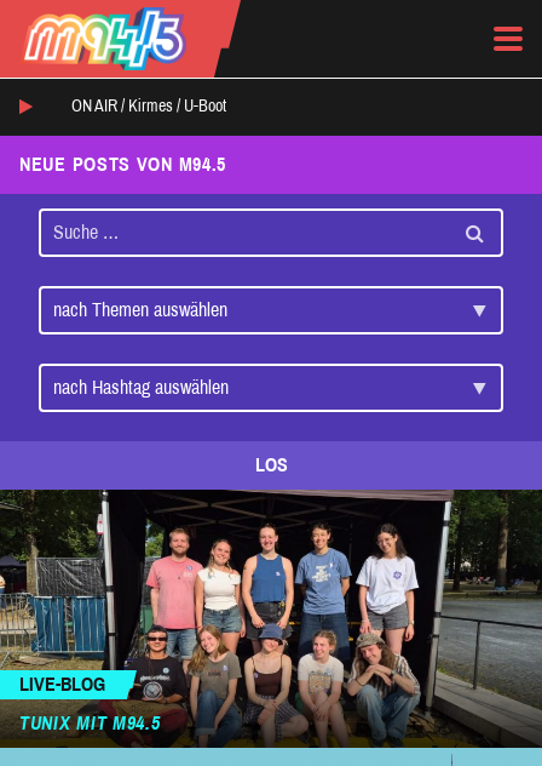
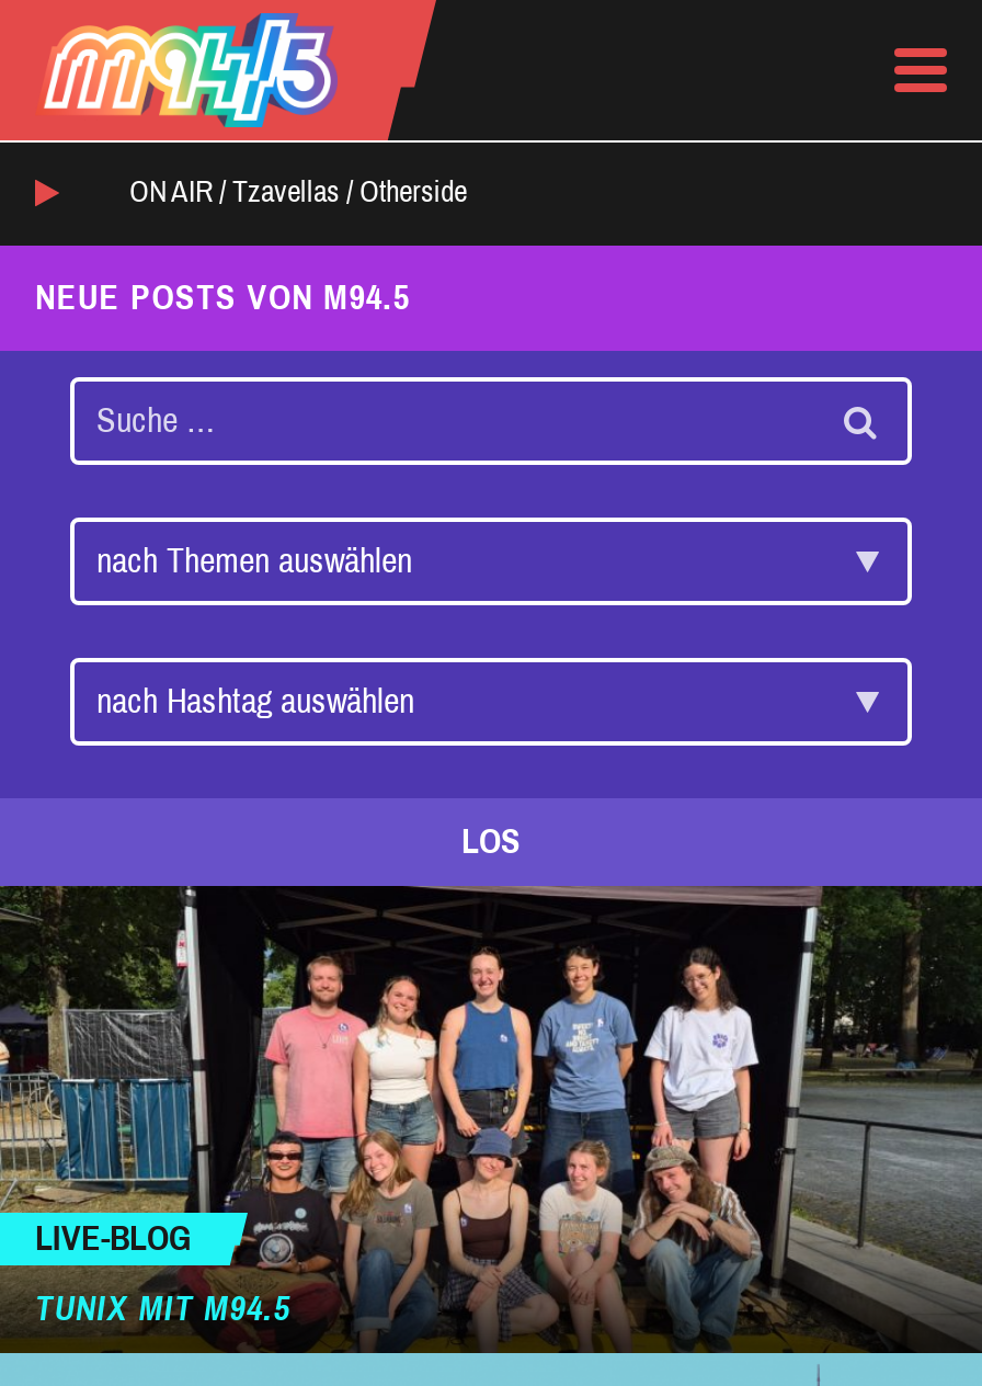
[71,97,226,115] ON AIR / Kirmes / U-Boot -> [129,176,467,209] ON AIR / Tzavellas / Otherside

